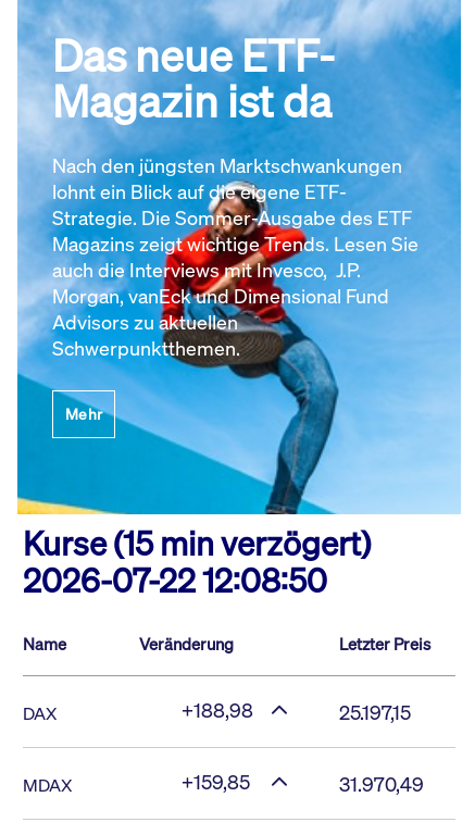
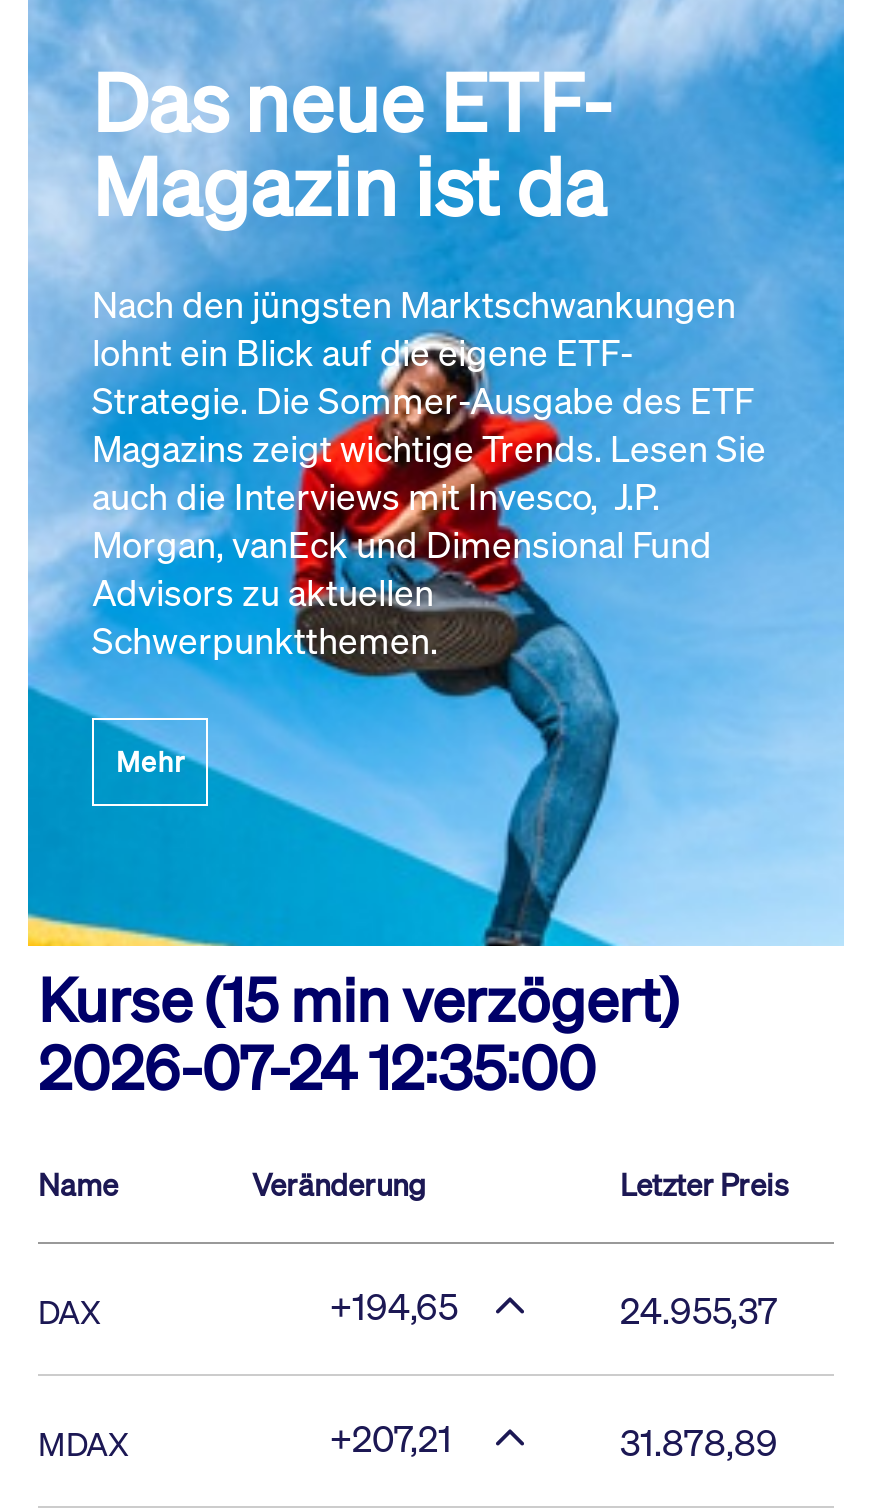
[23,559,327,602] 2026-07-22 12:08:50 -> [38,1028,596,1108] 2026-07-24 12:35:00
[182,697,253,723] +188,98 -> [330,1282,458,1330] +194,65
[339,699,411,725] 25.197,15 -> [620,1286,778,1334] 24.955,37
[182,769,250,795] +159,85 -> [330,1414,452,1462] +207,21
[339,771,424,797] 31.970,49 -> [620,1418,778,1466] 31.878,89

